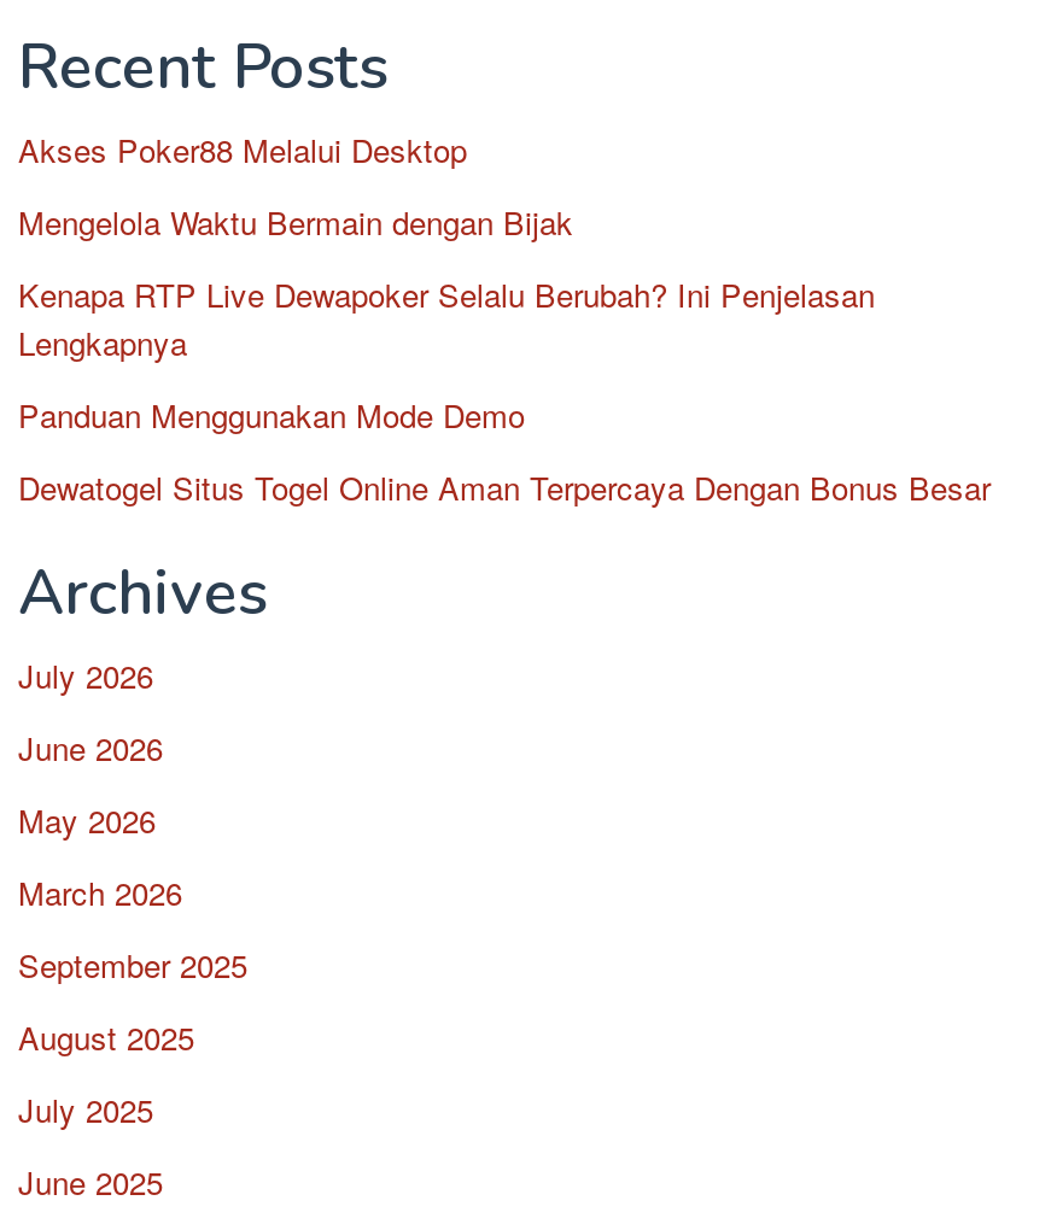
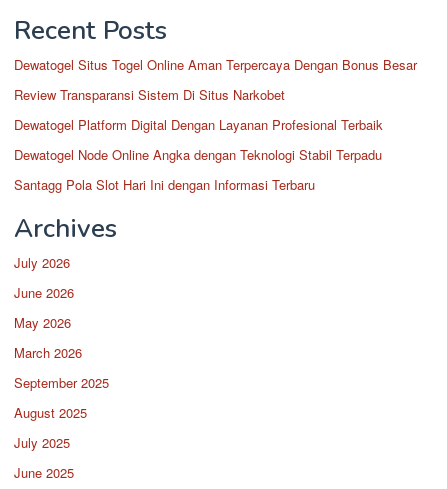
[18,127,875,438] Akses Poker88 Melalui Desktop | Mengelola Waktu Bermain dengan Bijak | Kenapa RTP Live Dewapoker Selalu Berubah? Ini Penjelasan | Lengkapnya | Panduan Menggunakan Mode Demo -> none
moved [18,464,991,510] -> [14,55,417,74]: Dewatogel Situs Togel Online Aman Terpercaya Dengan Bonus Besar
none -> [14,85,383,194] Review Transparansi Sistem Di Situs Narkobet | Dewatogel Platform Digital Dengan Layanan Profesional Terbaik | Dewatogel Node Online Angka dengan Teknologi Stabil Terpadu | Santagg Pola Slot Hari Ini dengan Informasi Terbaru

